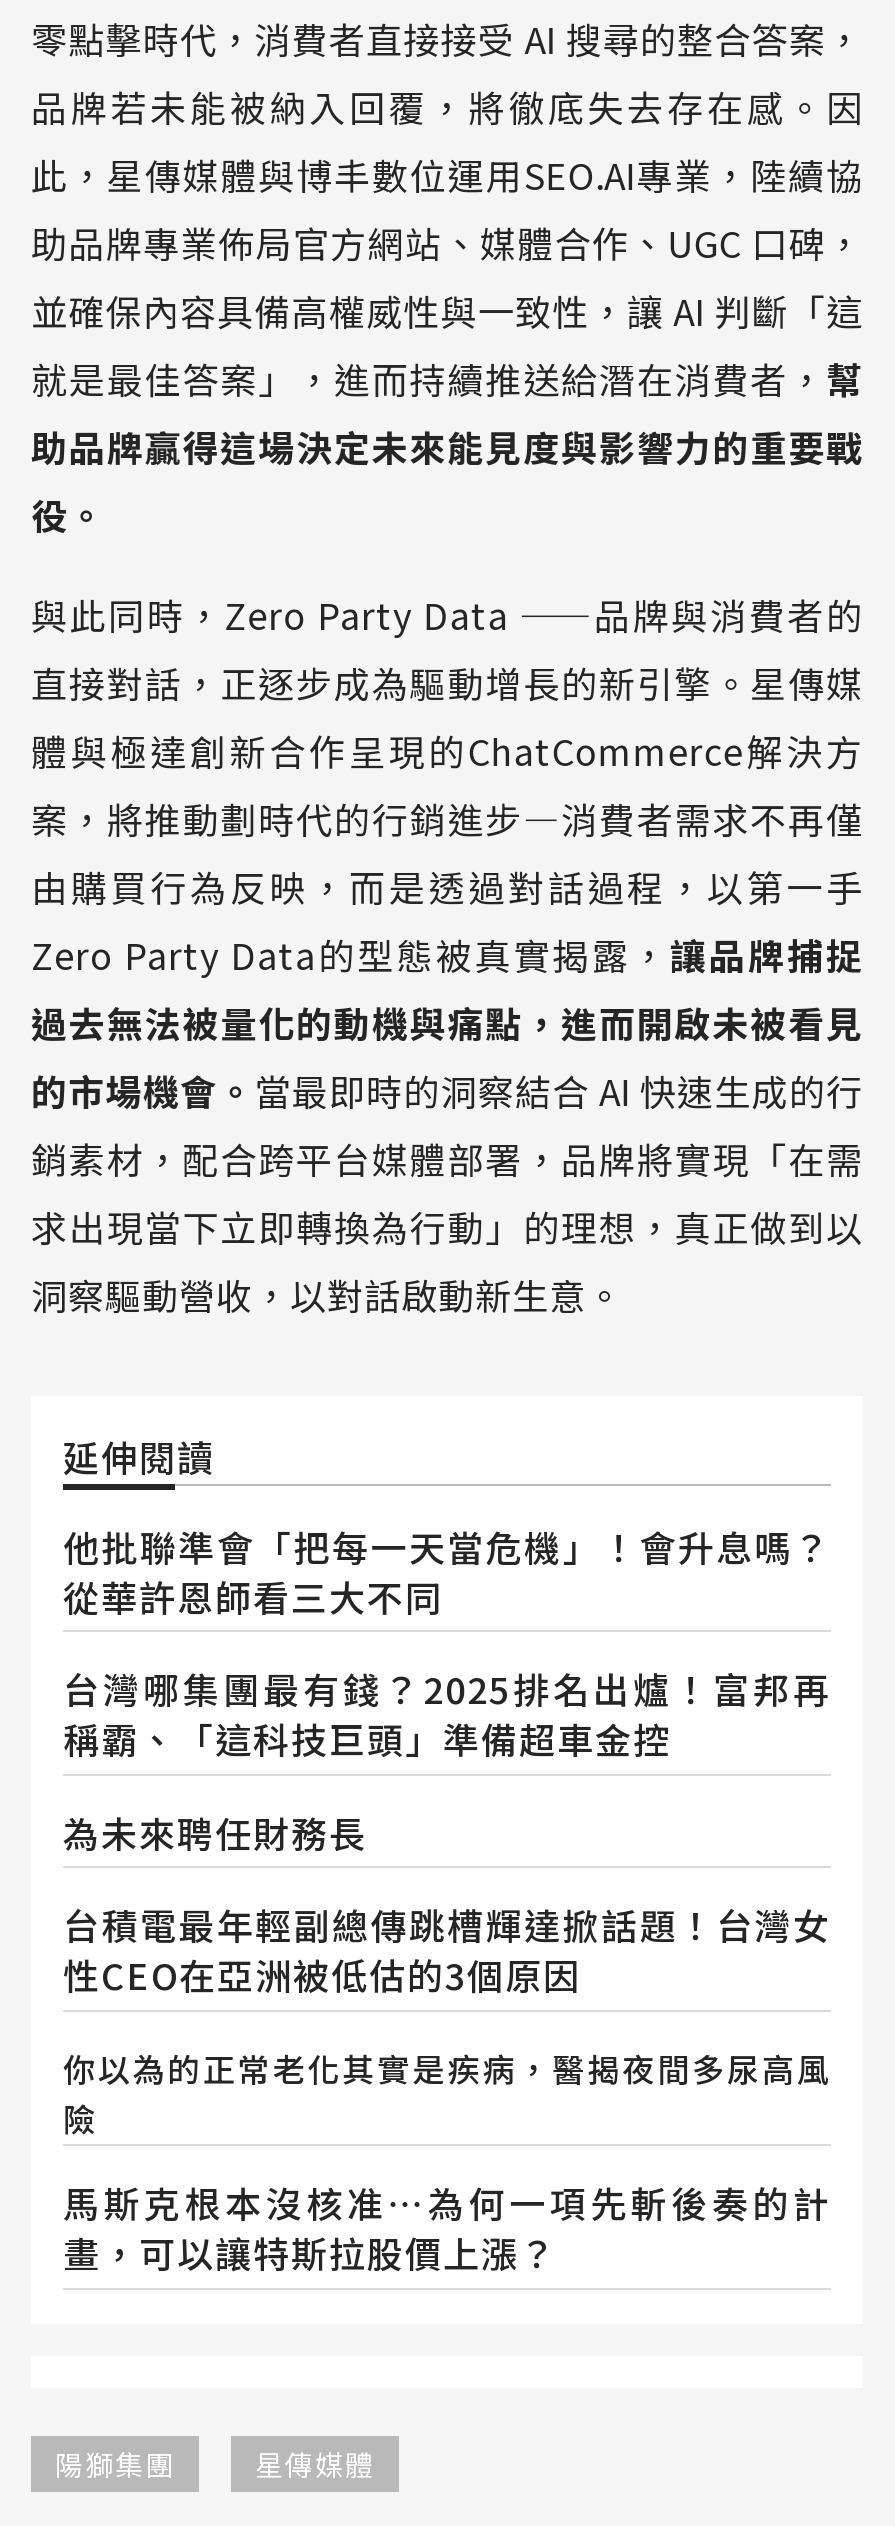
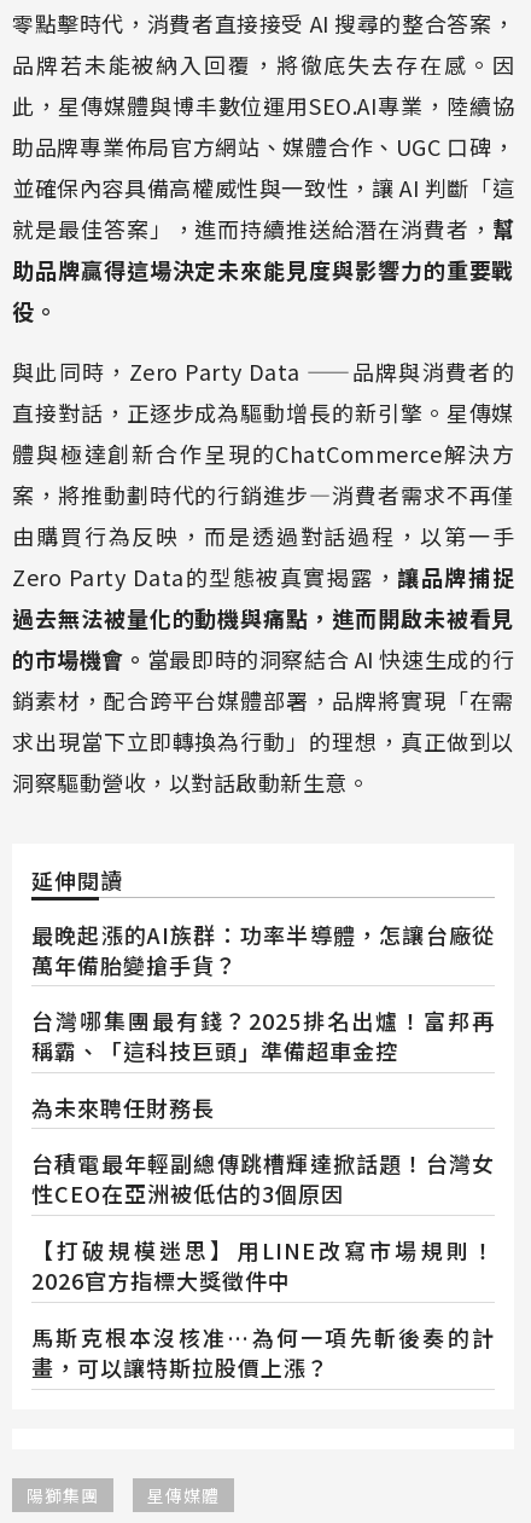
[63,1520,831,1622] 他批聯準會「把每一天當危機」！會升息嗎？ | 從華許恩師看三大不同 -> [31,919,495,980] 最晚起漲的AI族群：功率半導體，怎讓台廠從 | 萬年備胎變搶手貨？
[63,2044,831,2142] 你以為的正常老化其實是疾病，醫揭夜間多尿高風 | 險 -> [31,1234,495,1296] 【打破規模迷思】用LINE改寫市場規則！ | 2026官方指標大獎徵件中

